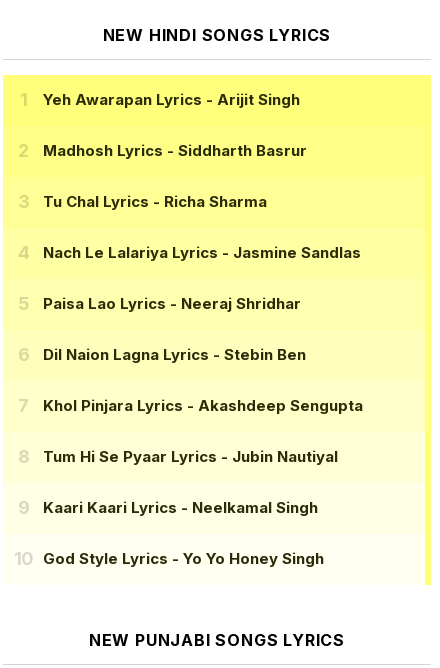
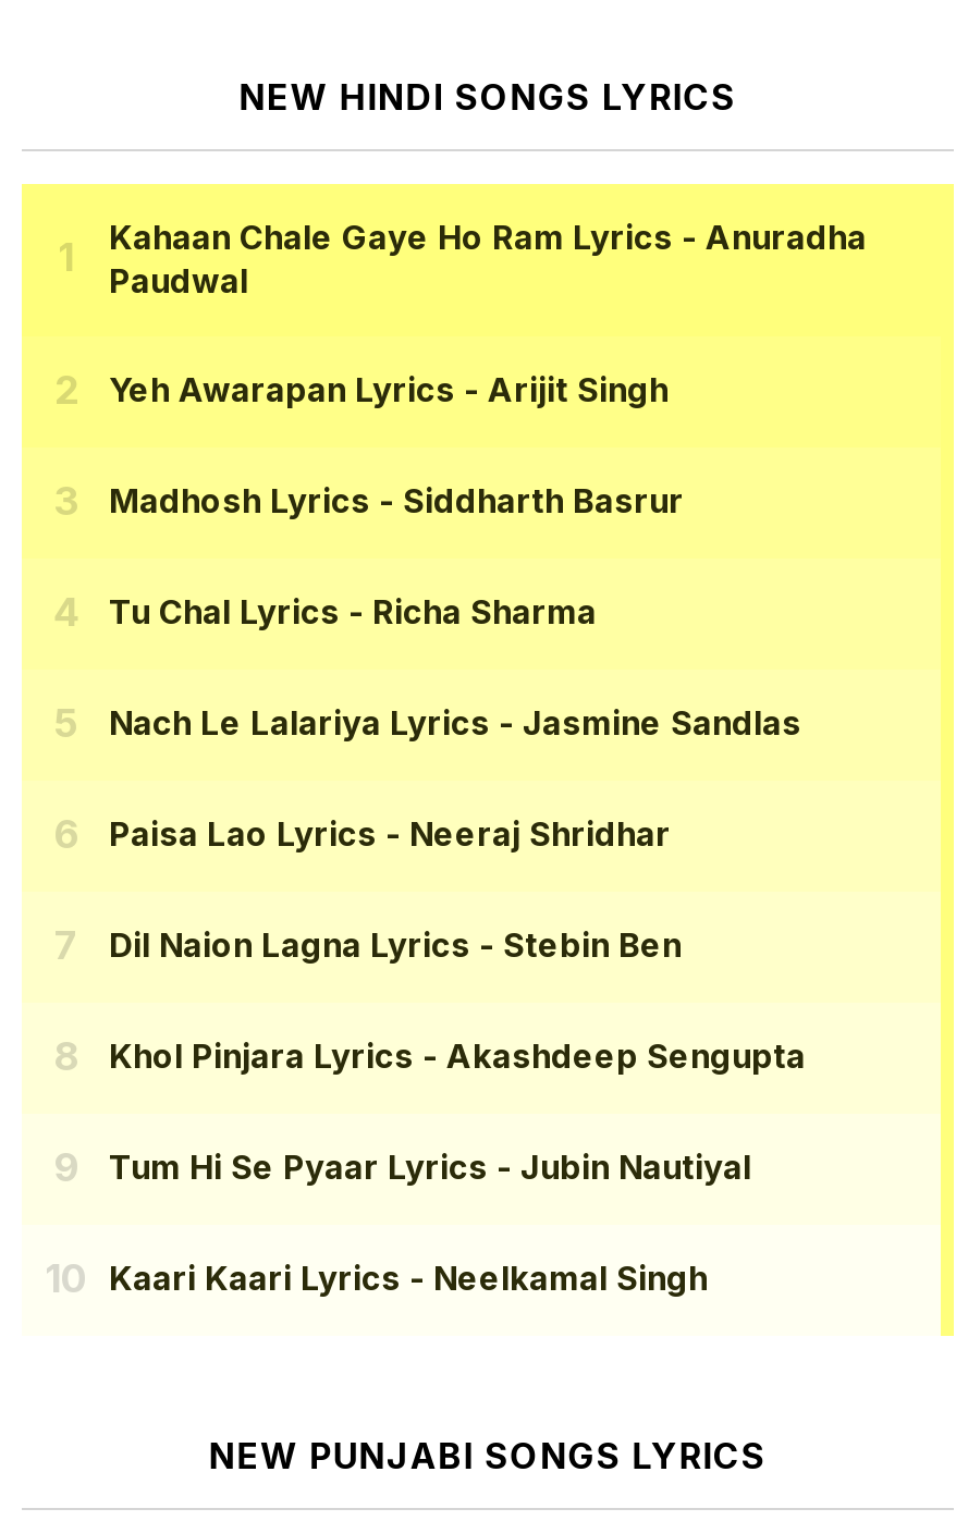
none -> [109,216,867,301] Kahaan Chale Gaye Ho Ram Lyrics - Anuradha | Paudwal
moved [43,90,363,517] -> [109,370,806,1300]: Yeh Awarapan Lyrics - Arijit Singh | Madhosh Lyrics - Siddharth Basrur | Tu Chal Lyrics - Richa Sharma | ... | Tum Hi Se Pyaar Lyrics - Jubin Nautiyal | Kaari Kaari Lyrics - Neelkamal Singh
[43,549,324,568] God Style Lyrics - Yo Yo Honey Singh -> none

